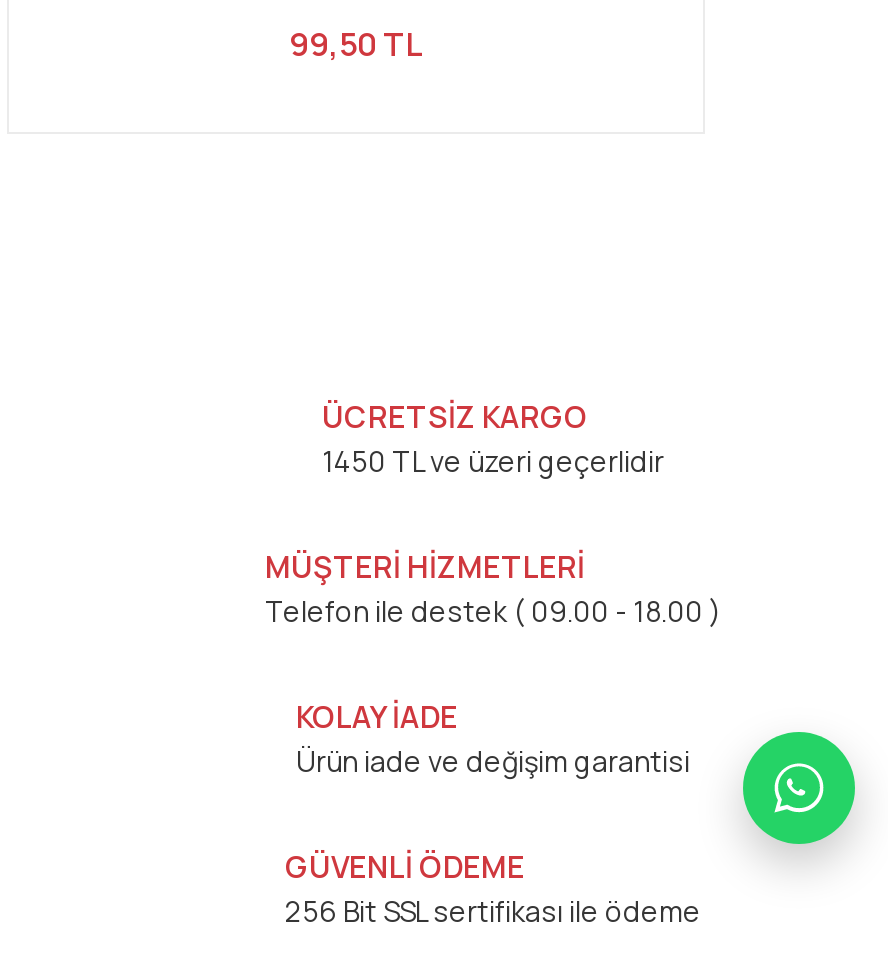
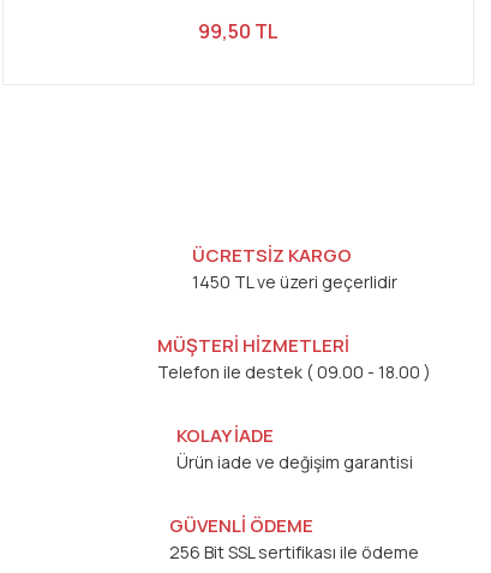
[739,729,859,869] [image] -> none

